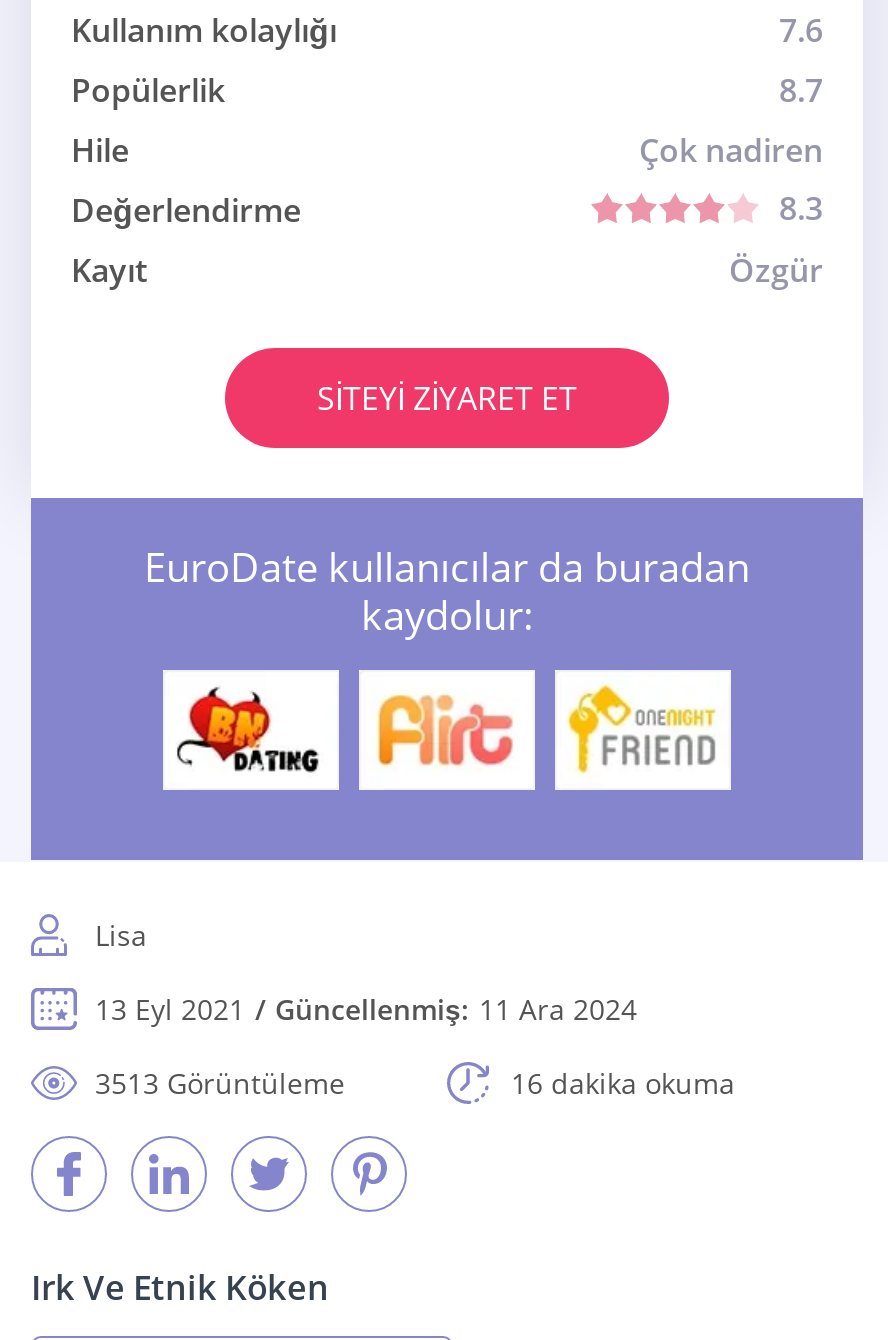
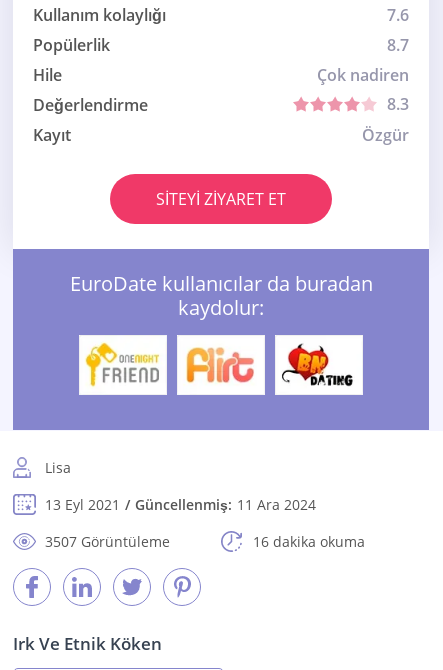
[175,686,323,774] [image] -> [84,342,160,388] [image]
[565,684,717,776] [image] -> [281,343,355,387] [image]
[95,1064,345,1102] 3513 Görüntüleme -> [45,532,170,551] 3507 Görüntüleme

